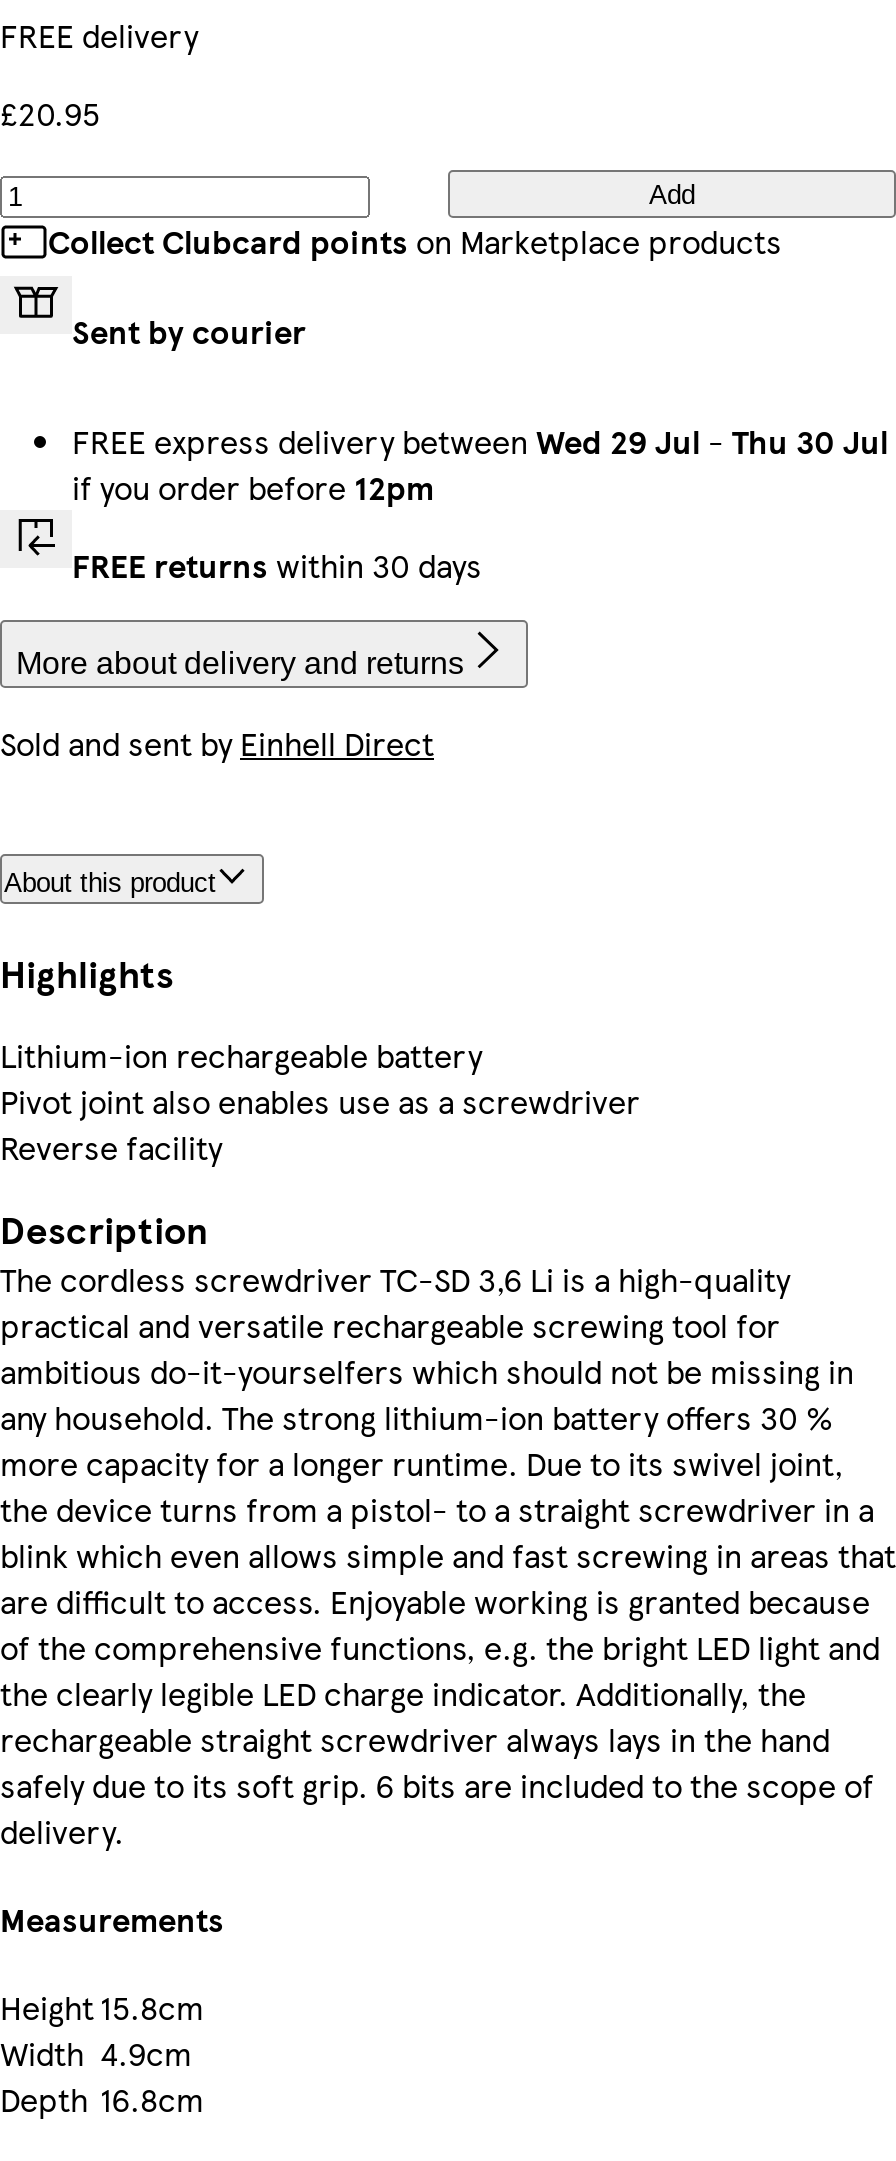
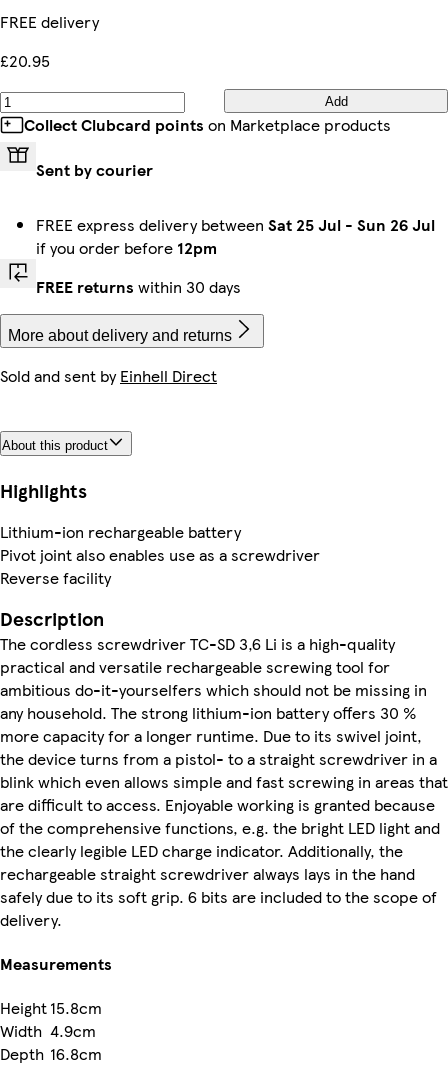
[72,418,888,464] FREE express delivery between Wed 29 Jul - Thu 30 Jul -> [36,213,435,236] FREE express delivery between Sat 25 Jul - Sun 26 Jul

